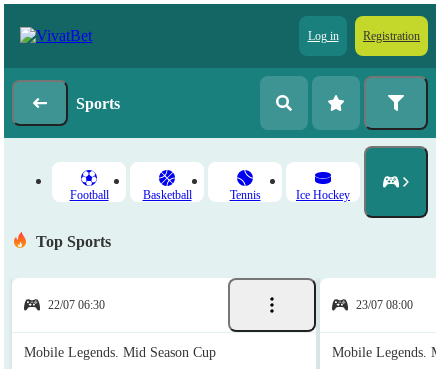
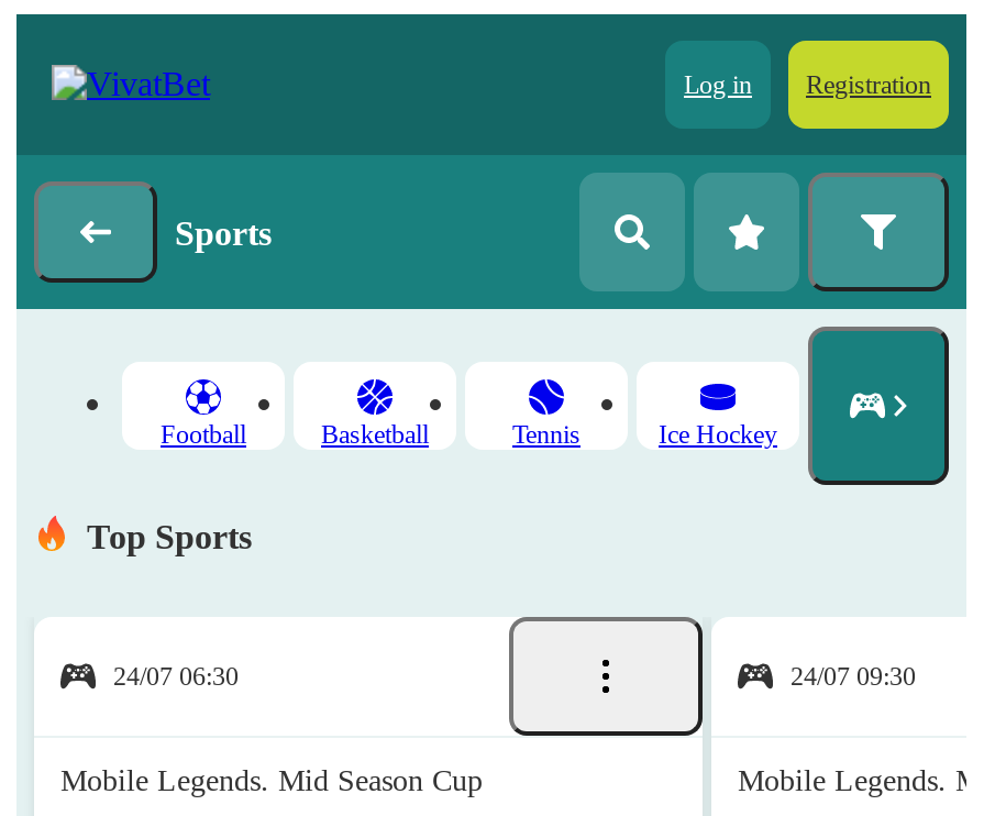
[48,298,105,312] 22/07 06:30 -> [113,661,239,692] 24/07 06:30
[356,298,413,312] 23/07 08:00 -> [790,661,916,692] 24/07 09:30

